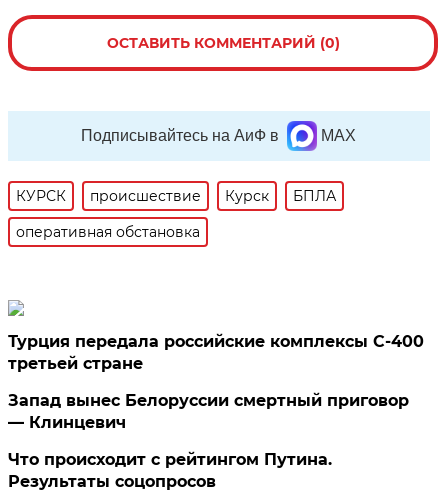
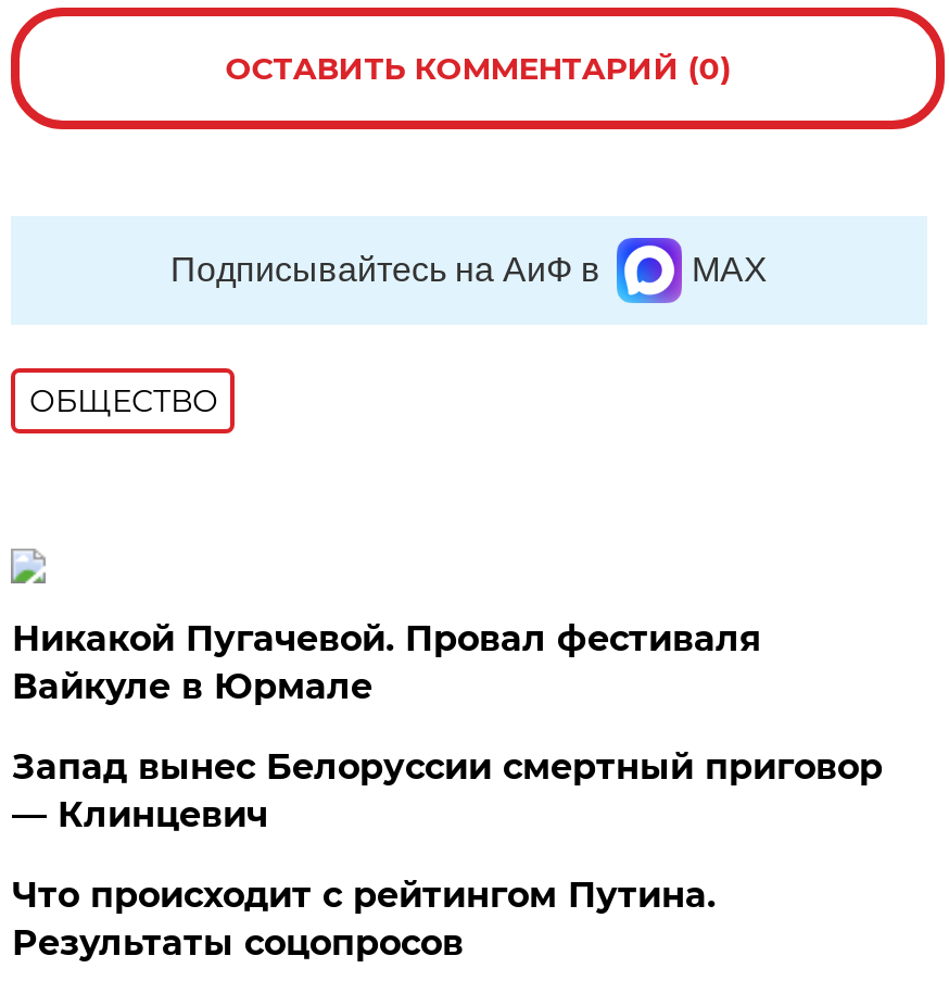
[16,187,336,241] КУРСК | происшествие | Курск | БПЛА | оперативная обстановка -> [29,381,218,420] ОБЩЕСТВО
[8,332,424,373] Турция передала российские комплексы С-400 | третьей стране -> [12,618,761,707] Никакой Пугачевой. Провал фестиваля | Вайкуле в Юрмале

